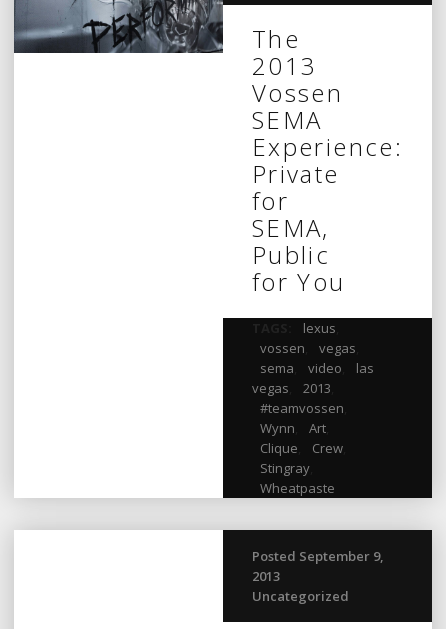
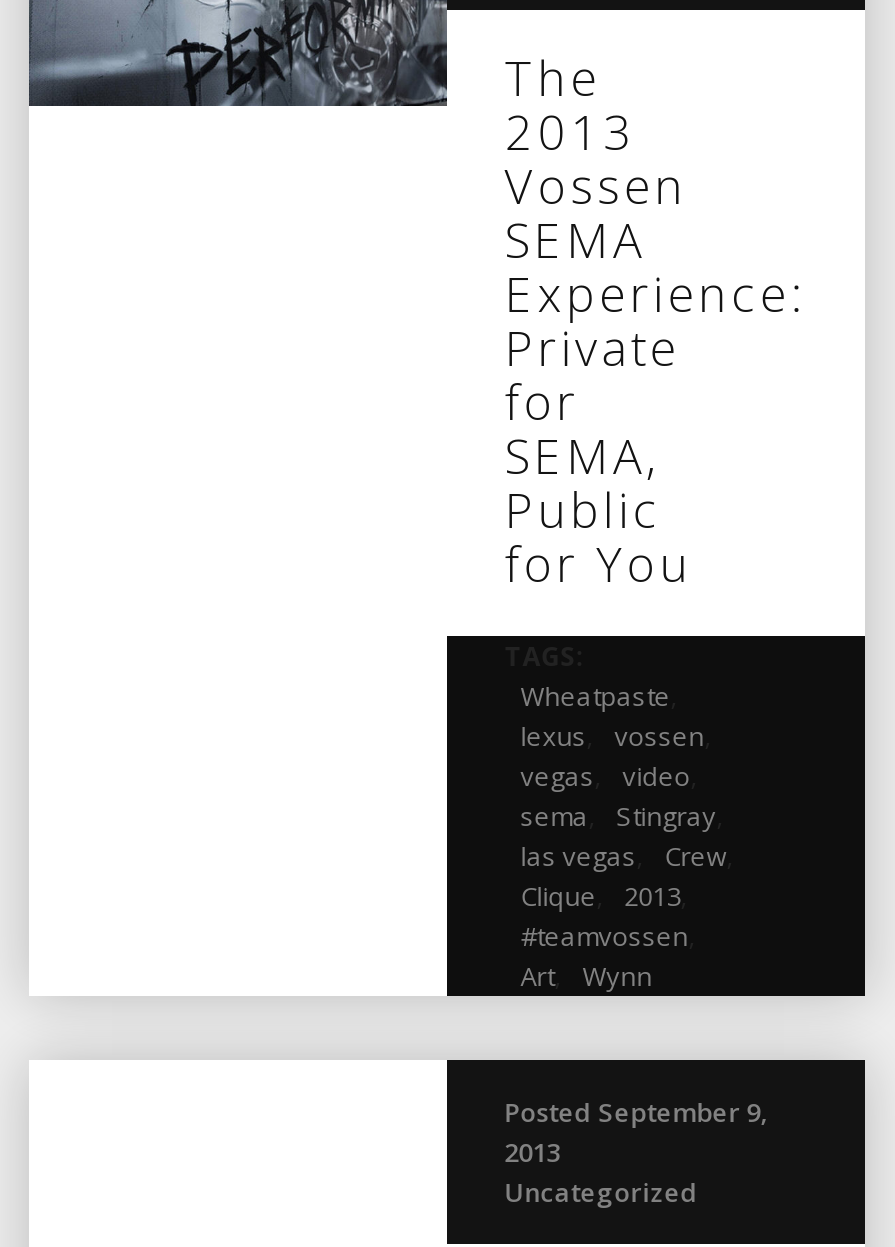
[252,319,374,397] lexus, | vossen, vegas, | sema, video, las | vegas, 2013, -> [521,679,733,915] Wheatpaste, | lexus, vossen, | vegas, video, | sema, Stingray, | las vegas, Crew, | Clique, 2013,
moved [260,399,347,417] -> [521,919,695,955]: #teamvossen,
[260,419,346,497] Wynn, Art, | Clique, Crew, | Stingray, | Wheatpaste -> [521,959,653,995] Art, Wynn

